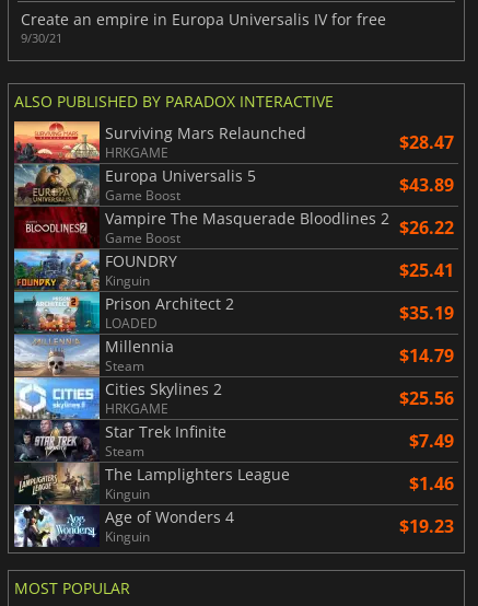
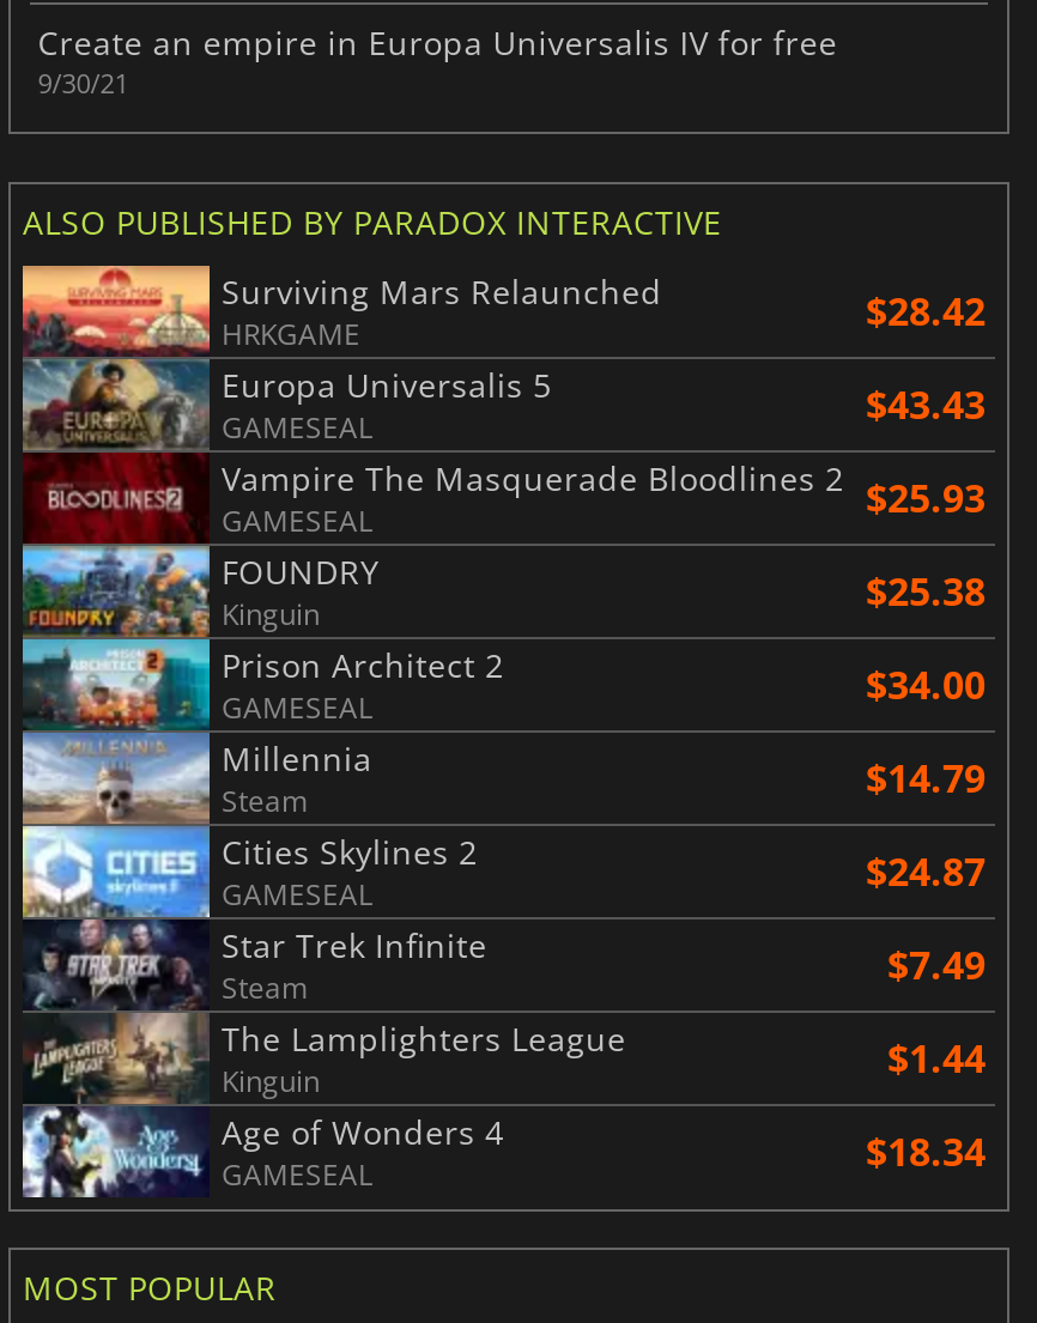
[399,130,454,154] $28.47 -> [866,284,986,336] $28.42
[105,172,454,204] Game Boost | $43.89 -> [222,377,986,447] GAMESEAL | $43.43
[105,215,454,247] Game Boost | $26.22 -> [222,471,986,540] GAMESEAL | $25.93
[399,258,454,282] $25.41 -> [866,564,986,617] $25.38
[105,300,454,332] LOADED | $35.19 -> [222,657,986,727] GAMESEAL | $34.00
[105,386,454,417] HRKGAME | $25.56 -> [222,844,986,914] GAMESEAL | $24.87
[409,471,454,495] $1.46 -> [887,1031,986,1084] $1.44
[105,514,454,545] Kinguin | $19.23 -> [222,1124,986,1194] GAMESEAL | $18.34

